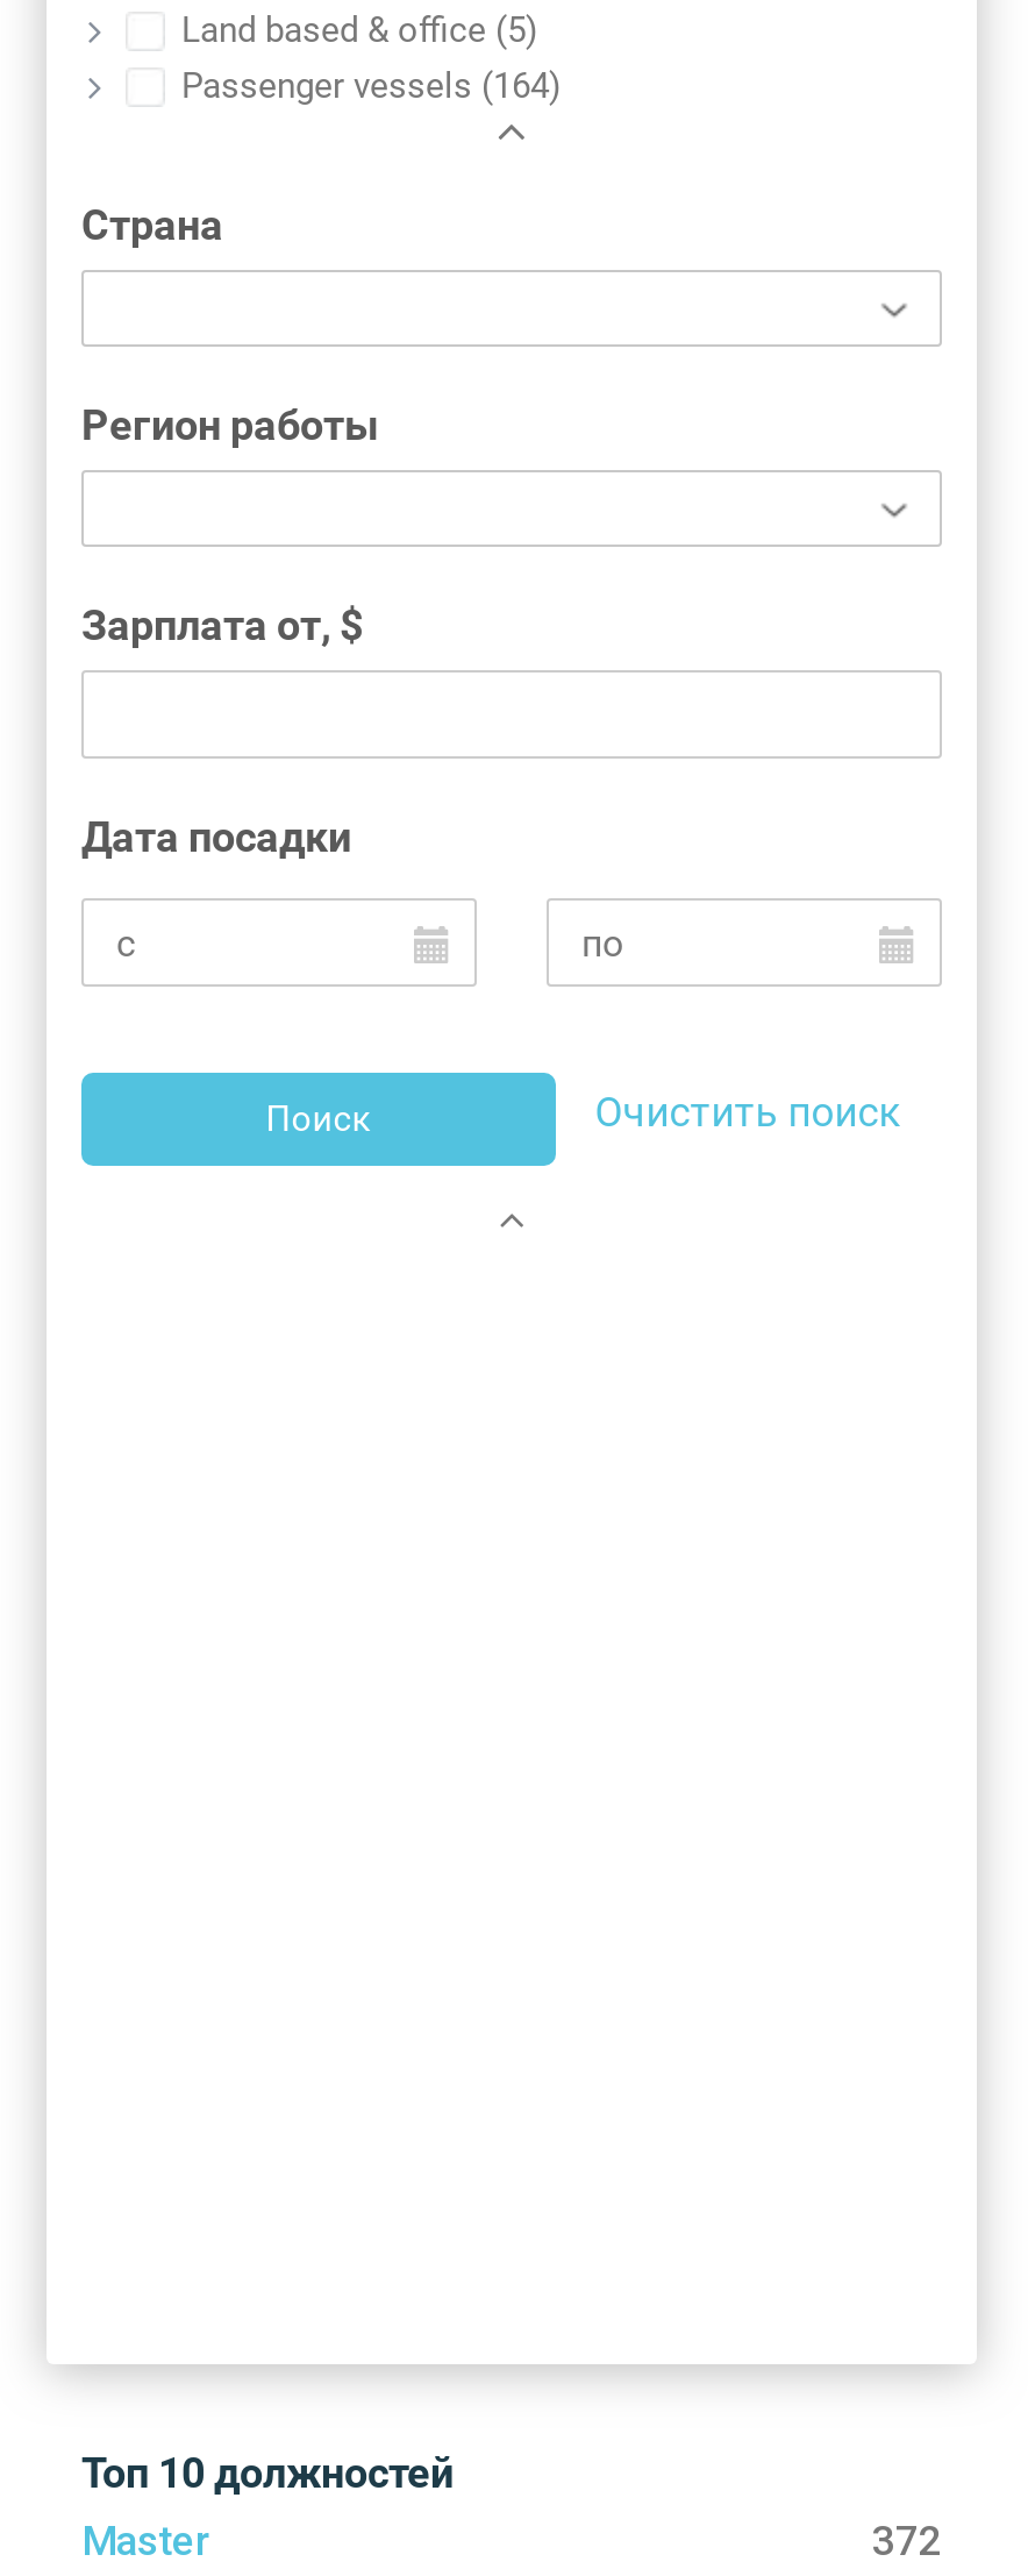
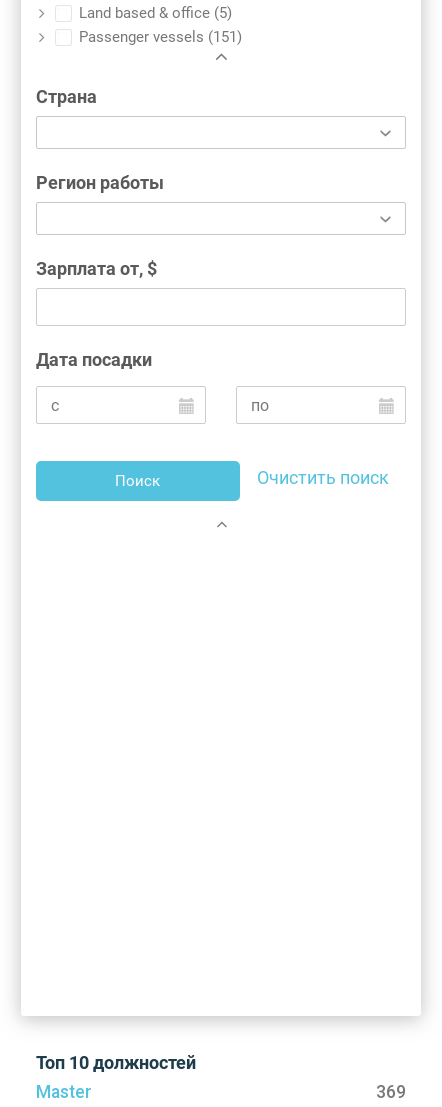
[181,65,561,107] Passenger vessels (164) -> [79,28,242,46] Passenger vessels (151)
[872,2518,942,2564] 372 -> [376,1082,406,1102] 369

